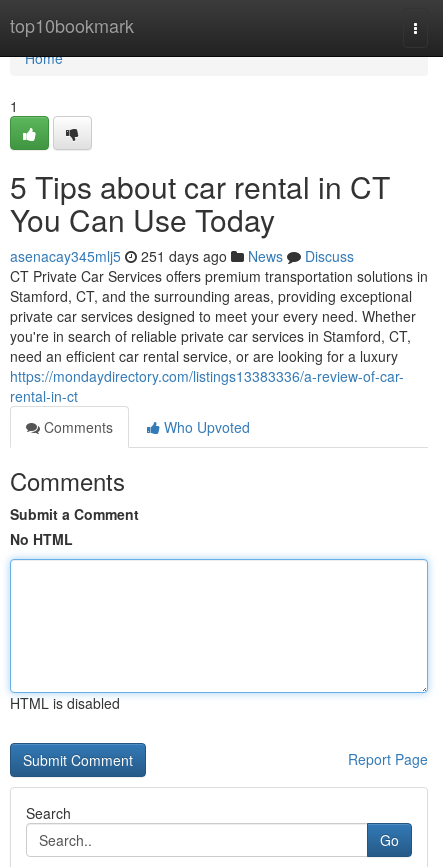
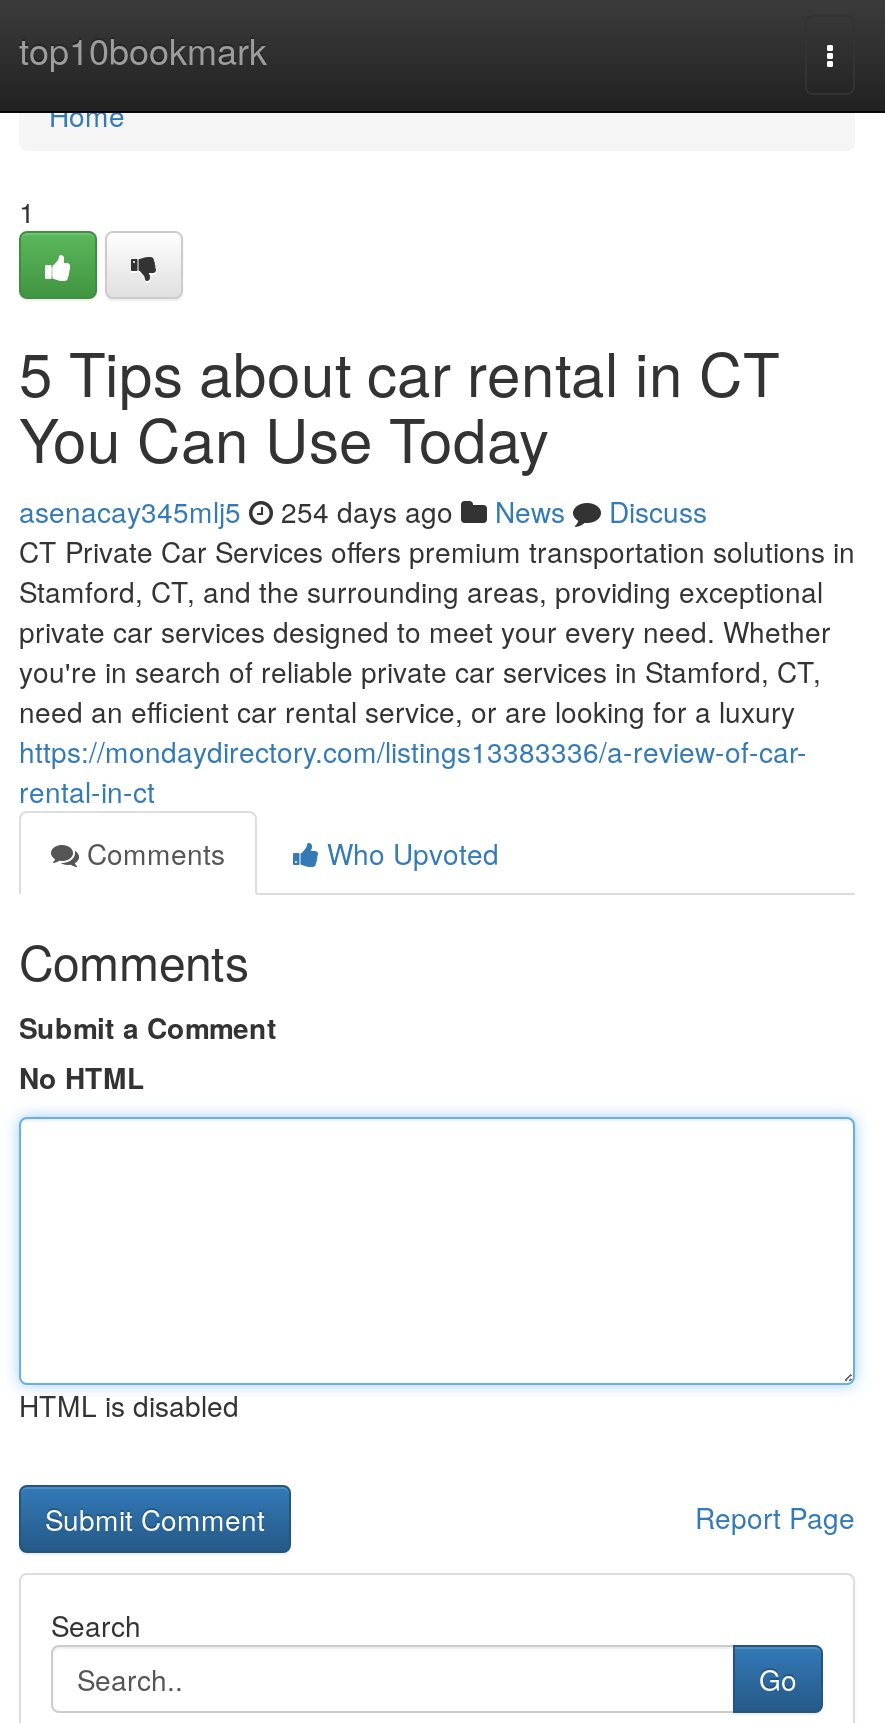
[10,246,354,266] asenacay345mlj5 251 days ago News Discuss -> [19,491,707,531] asenacay345mlj5 254 days ago News Discuss

